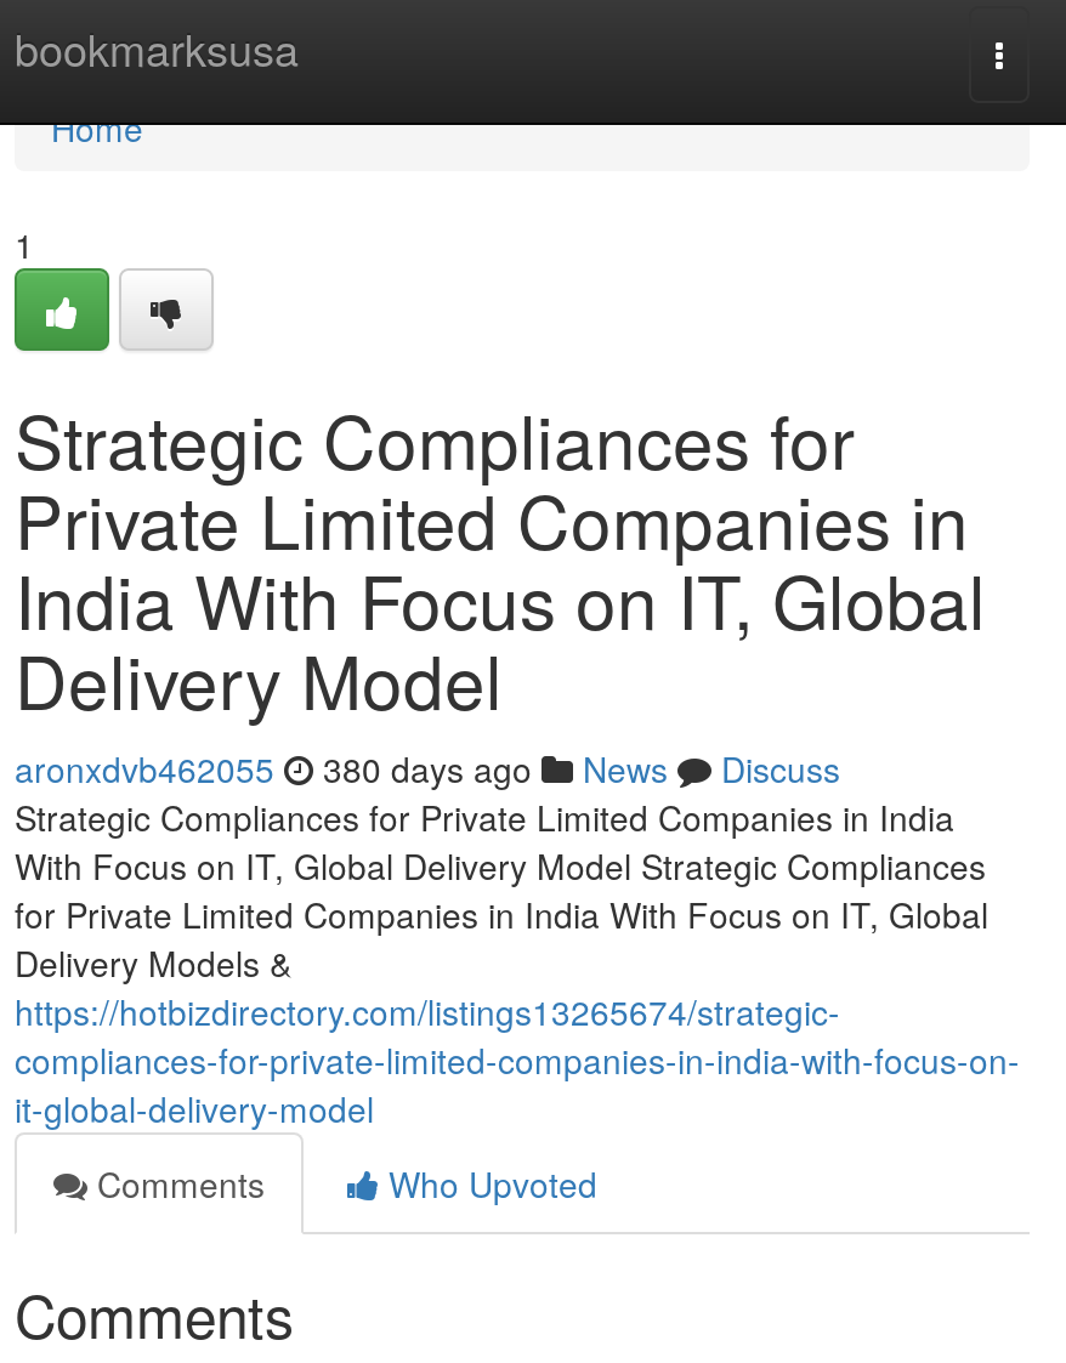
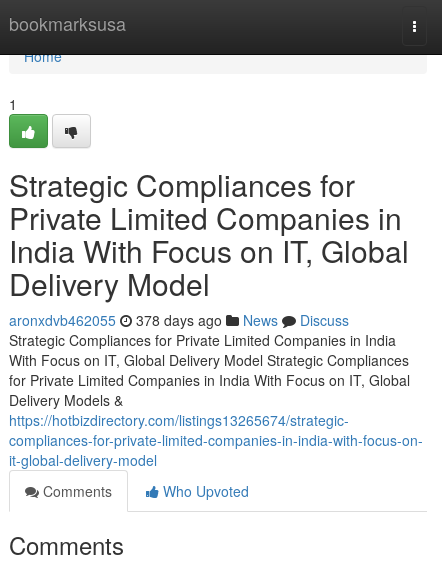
[15,744,840,793] aronxdvb462055 380 days ago News Discuss -> [9,310,349,330] aronxdvb462055 378 days ago News Discuss

